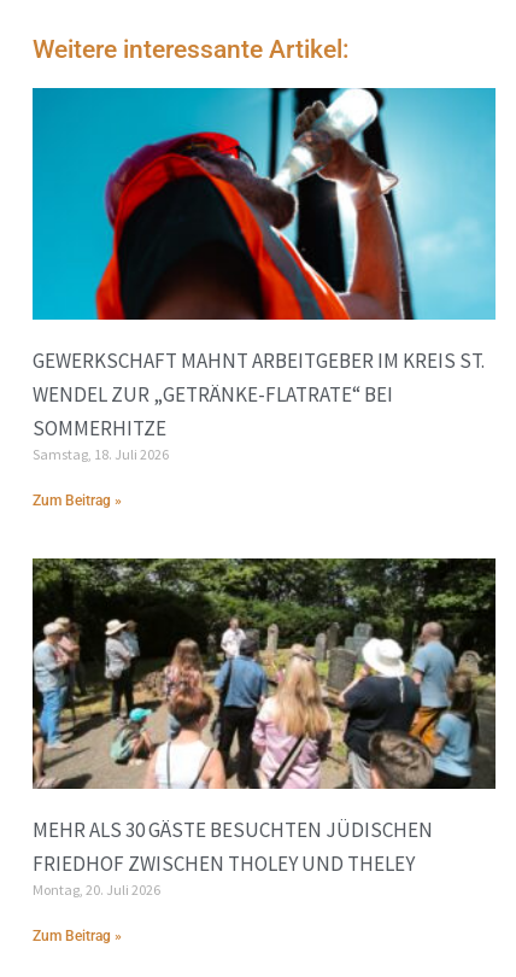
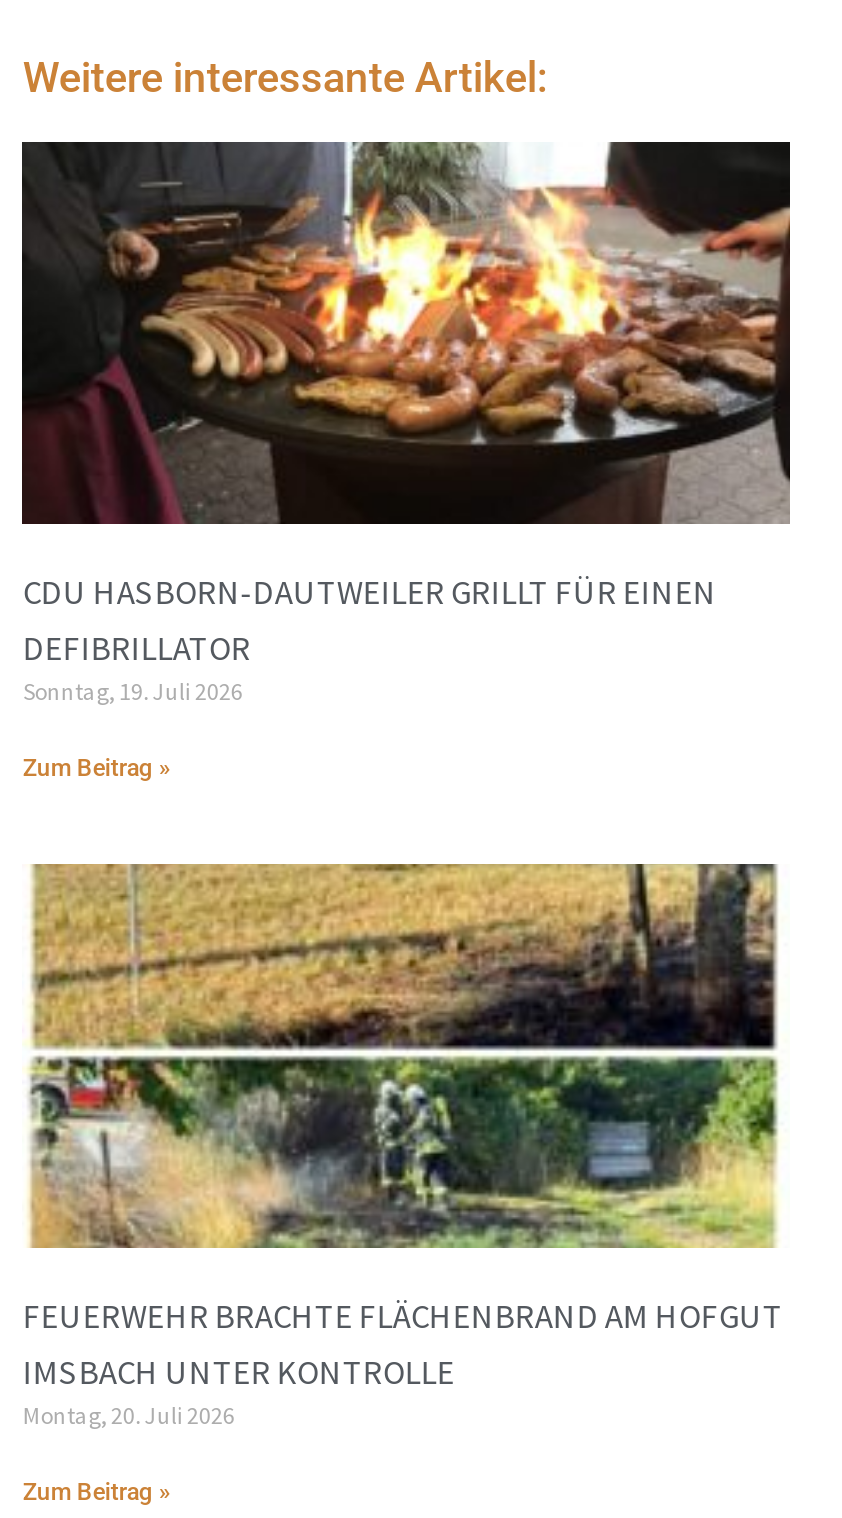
[31,87,497,463] [image] | GEWERKSCHAFT MAHNT ARBEITGEBER IM KREIS ST. | WENDEL ZUR „GETRÄNKE-FLATRATE“ BEI | SOMMERHITZE | Samstag, 18. Juli 2026 -> [20,140,792,707] [image] | CDU HASBORN-DAUTWEILER GRILLT FÜR EINEN | DEFIBRILLATOR | Sonntag, 19. Juli 2026
[31,557,497,877] [image] | MEHR ALS 30 GÄSTE BESUCHTEN JÜDISCHEN | FRIEDHOF ZWISCHEN THOLEY UND THELEY -> [22,862,790,1394] [image] | FEUERWEHR BRACHTE FLÄCHENBRAND AM HOFGUT | IMSBACH UNTER KONTROLLE

